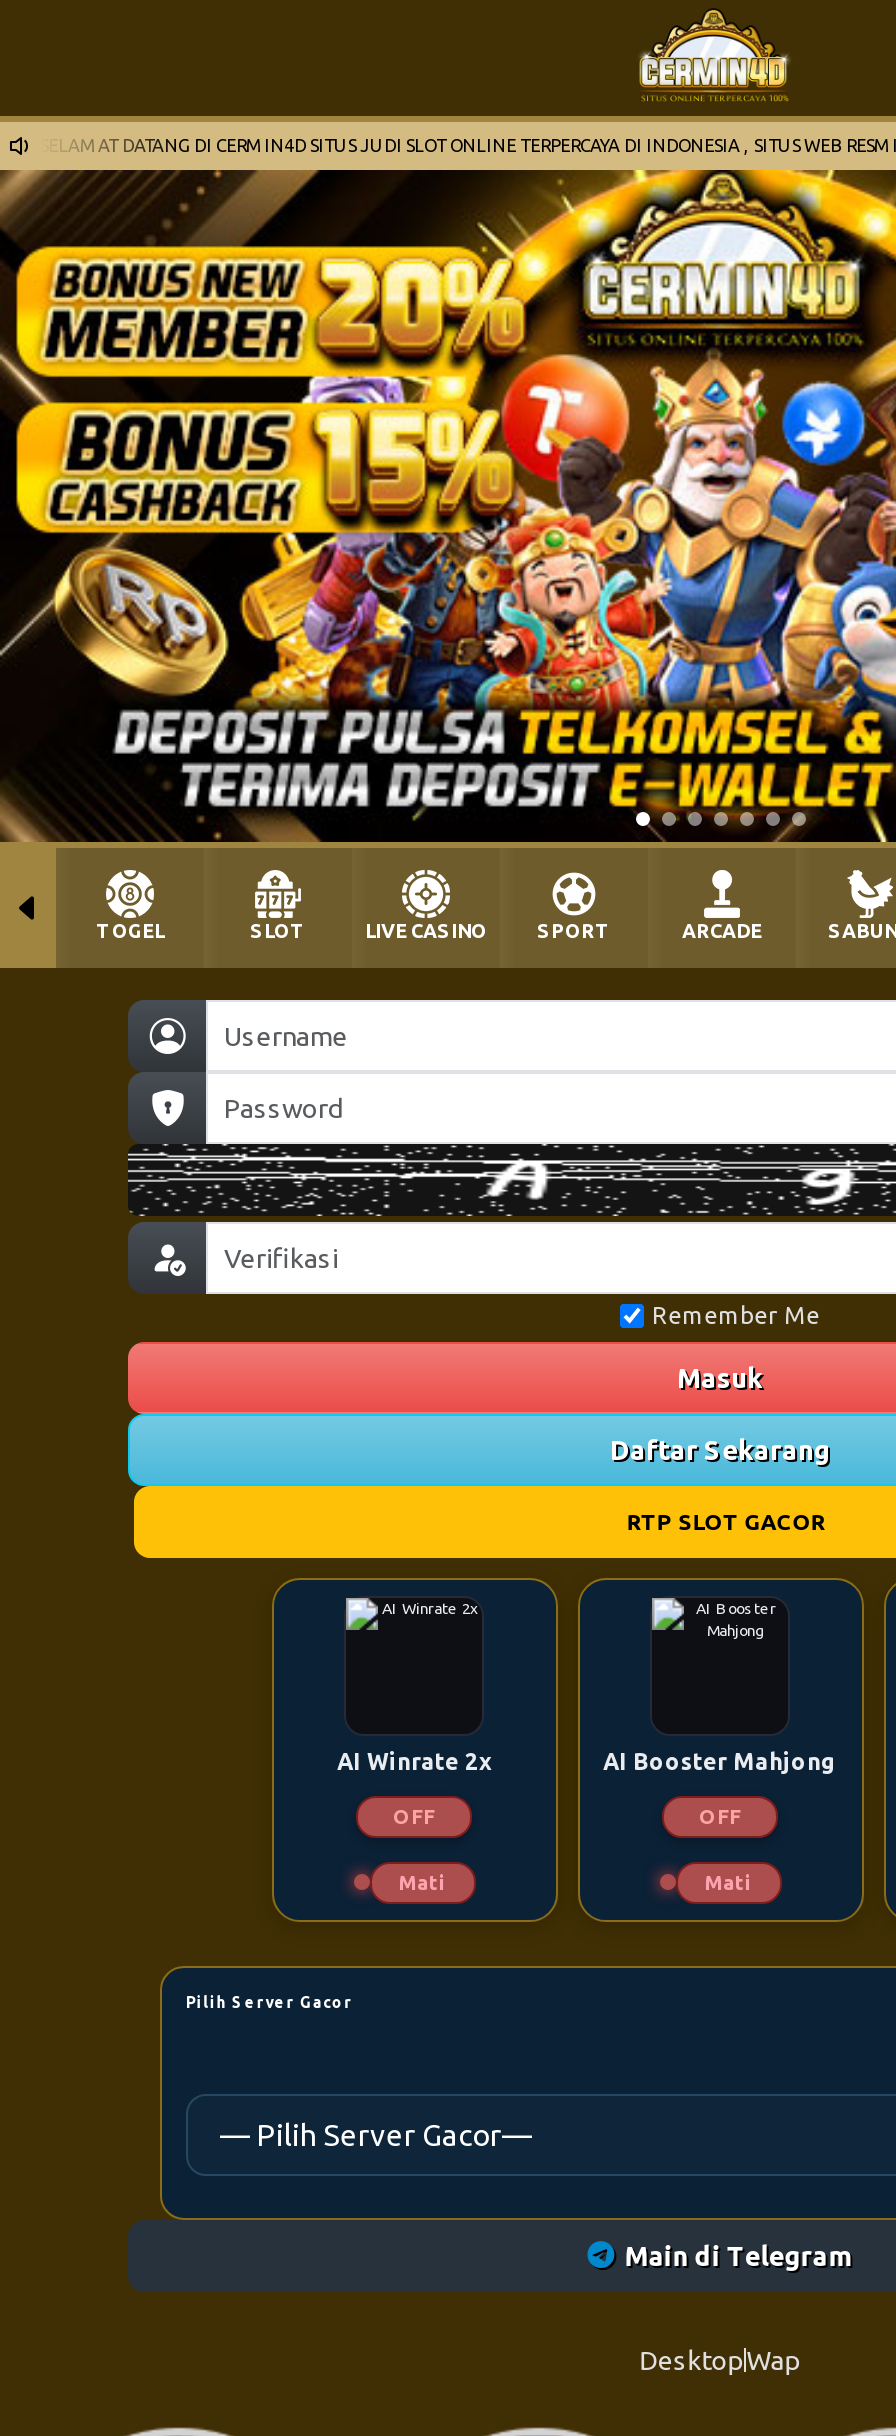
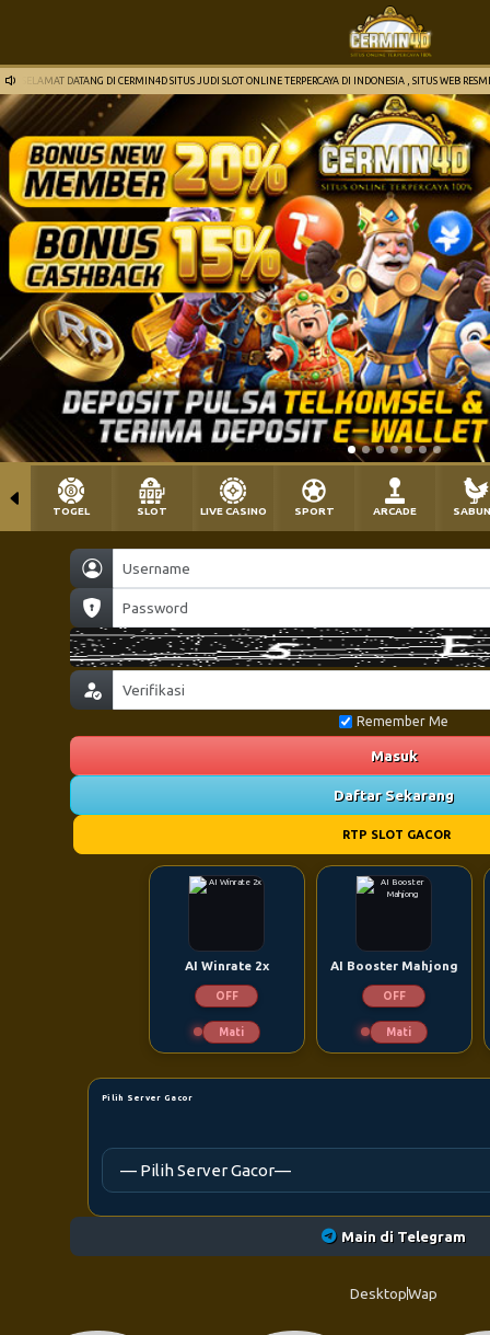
[128,1144,890,1216] [image] -> [69,628,487,668] [image]

